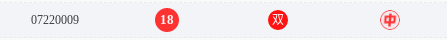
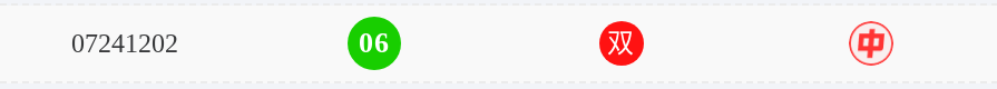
[31,13,79,27] 07220009 -> [71,28,178,59] 07241202
[160,12,174,27] 18 -> [359,26,390,59] 06

